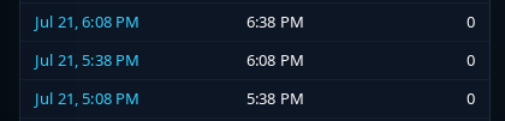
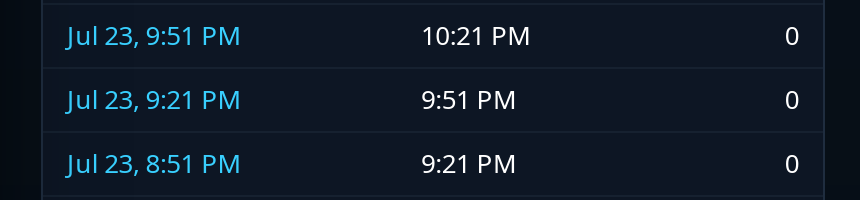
[35,11,140,32] Jul 21, 6:08 PM -> [67,17,242,53] Jul 23, 9:51 PM
[246,11,304,32] 6:38 PM -> [421,17,532,53] 10:21 PM
[35,49,140,71] Jul 21, 5:38 PM -> [67,81,242,117] Jul 23, 9:21 PM
[246,49,304,71] 6:08 PM -> [421,81,517,117] 9:51 PM
[35,88,140,109] Jul 21, 5:08 PM -> [67,145,242,181] Jul 23, 8:51 PM
[246,88,304,109] 5:38 PM -> [421,145,517,181] 9:21 PM

